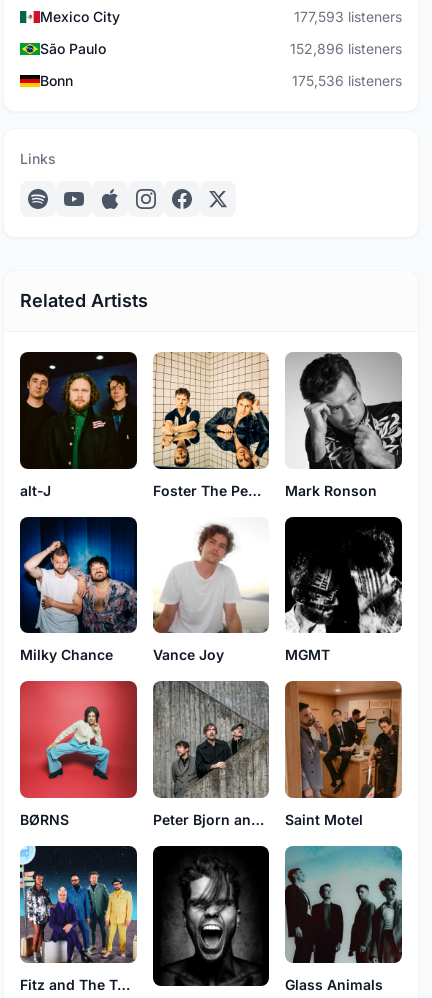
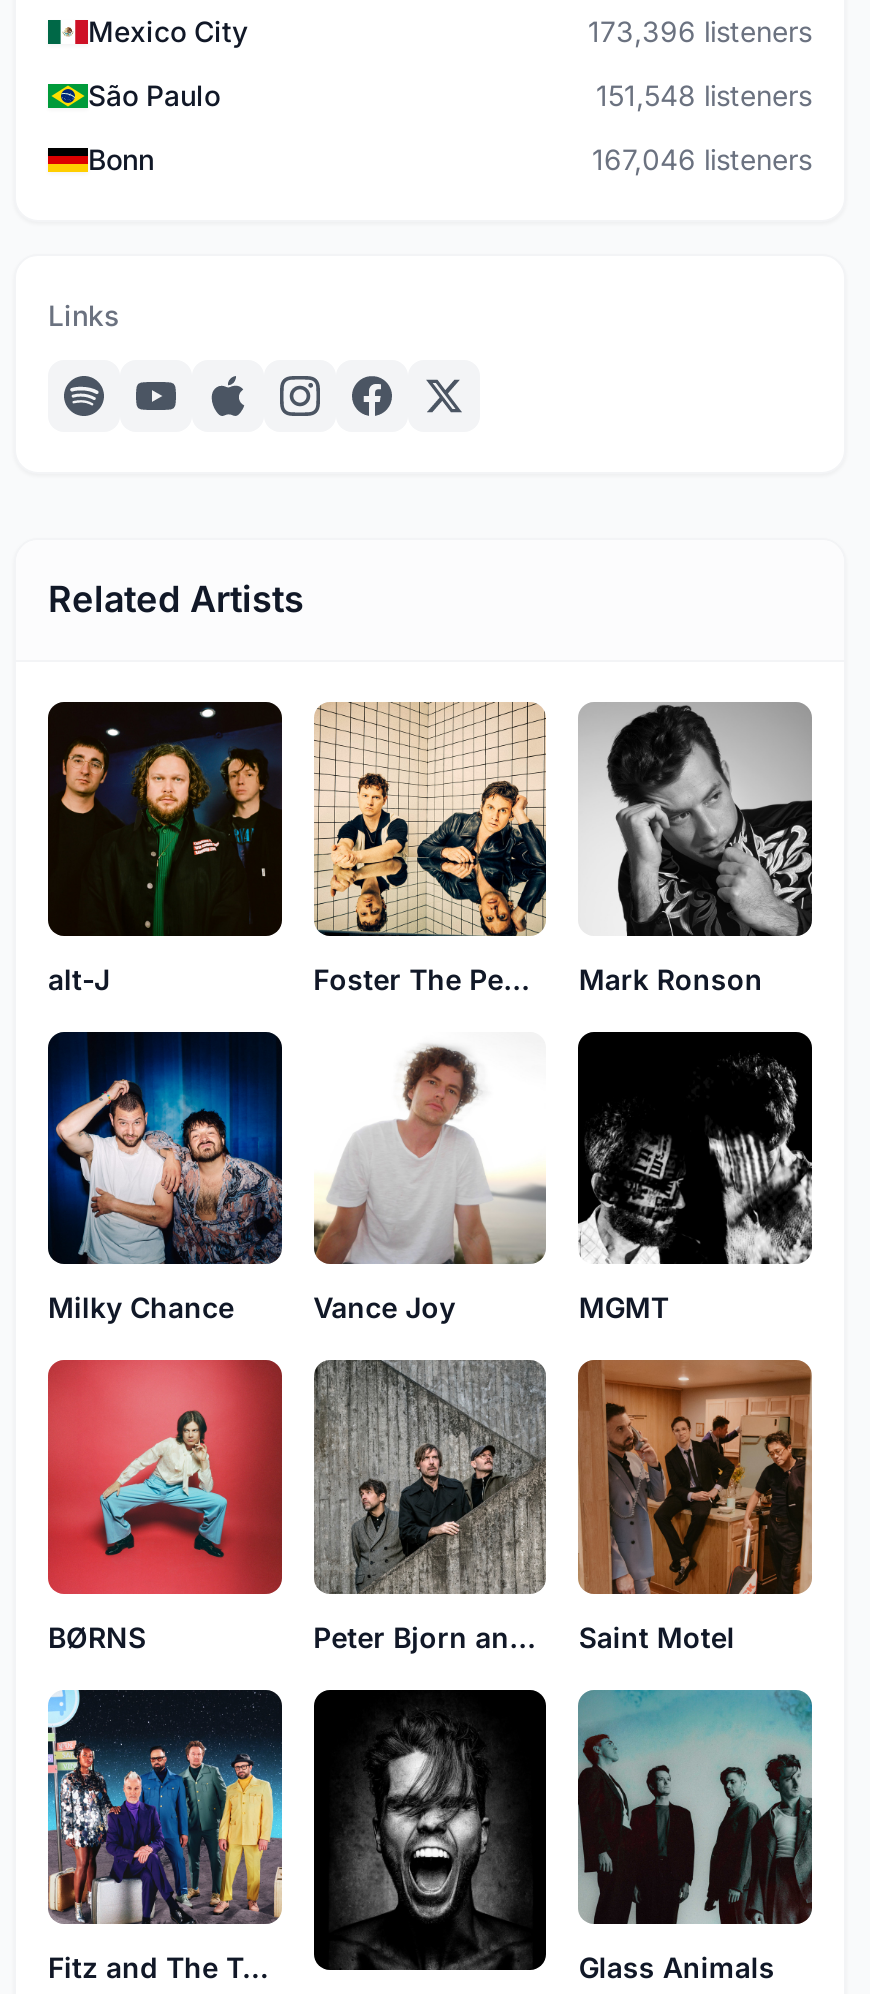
[294,8,402,25] 177,593 listeners -> [588,14,812,48] 173,396 listeners
[290,40,402,57] 152,896 listeners -> [596,78,812,112] 151,548 listeners
[292,72,402,89] 175,536 listeners -> [592,142,812,176] 167,046 listeners

